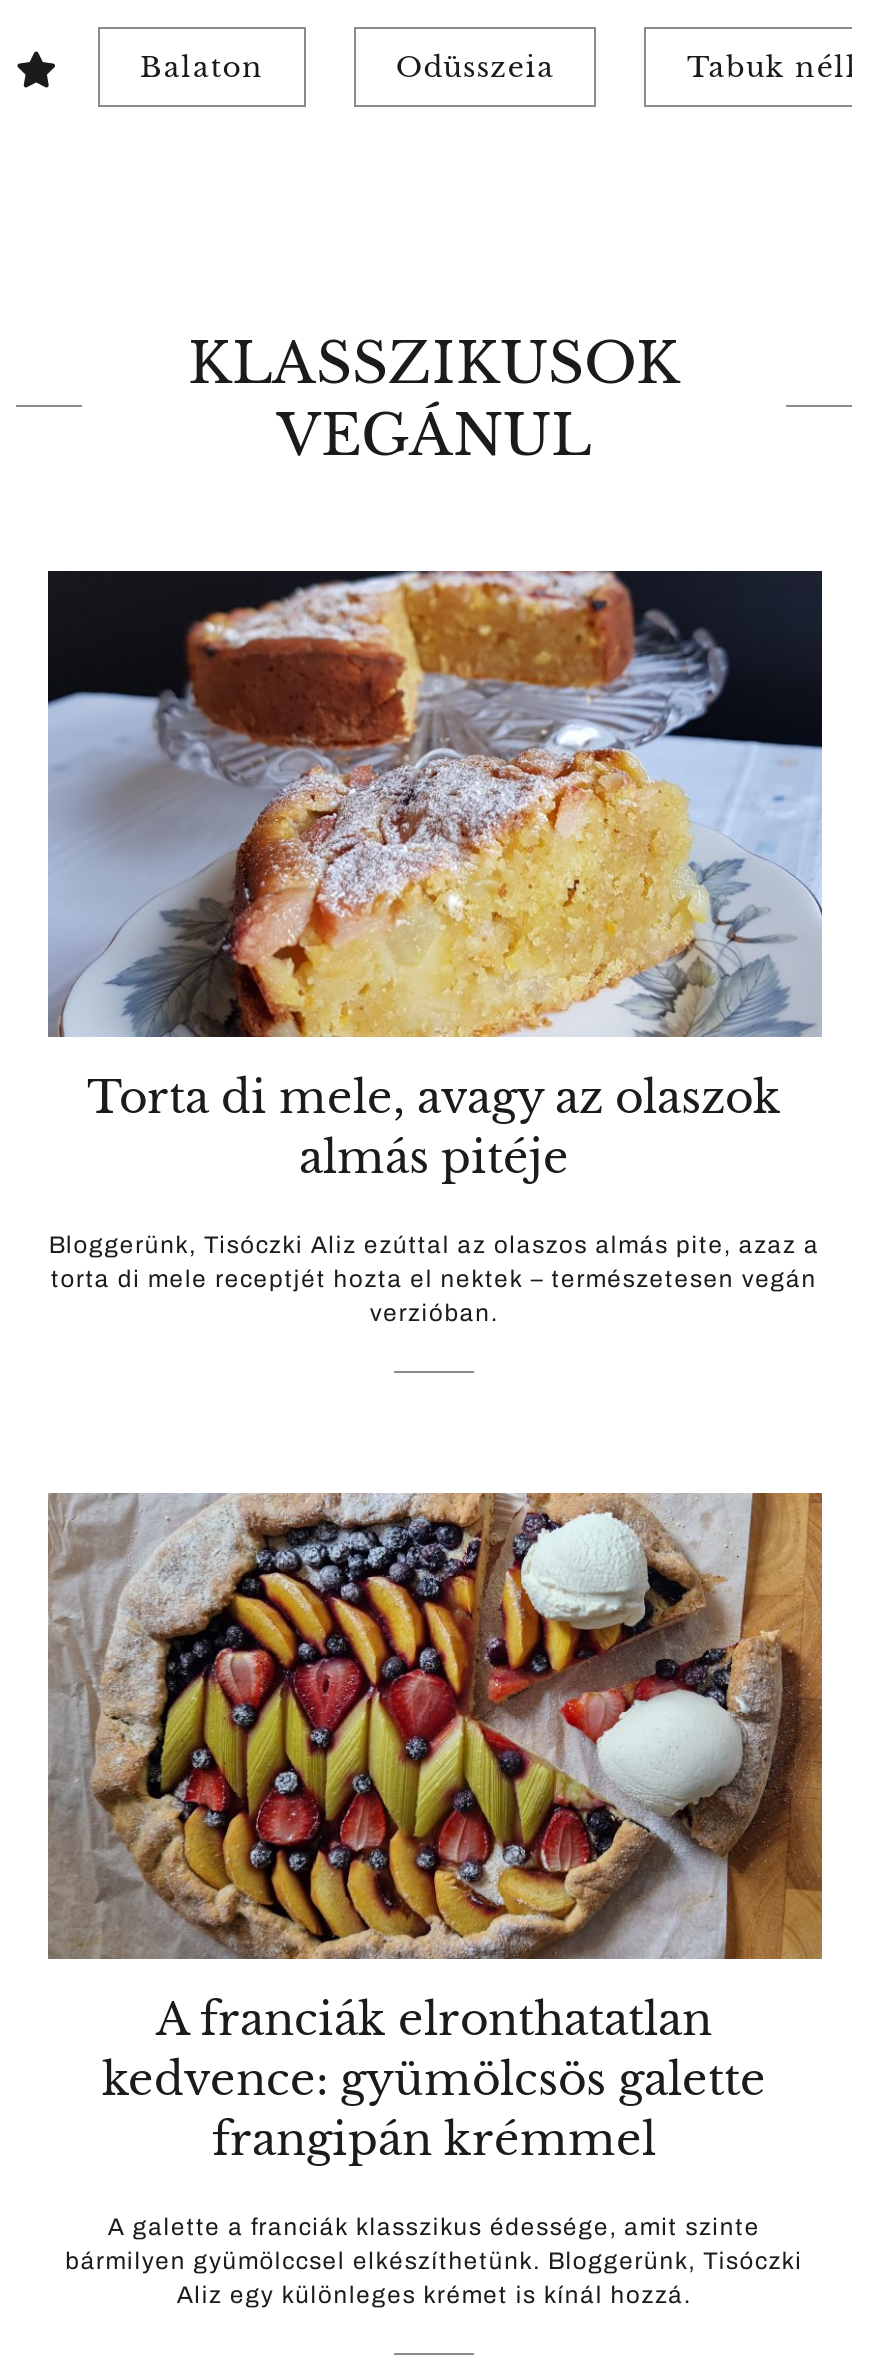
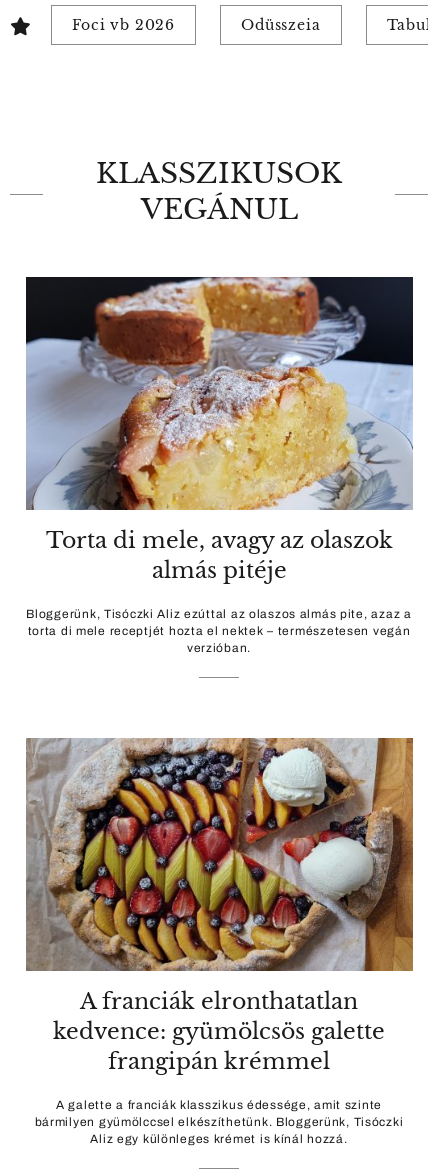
[140,49,264,85] Balaton -> [72,16,175,34] Foci vb 2026

